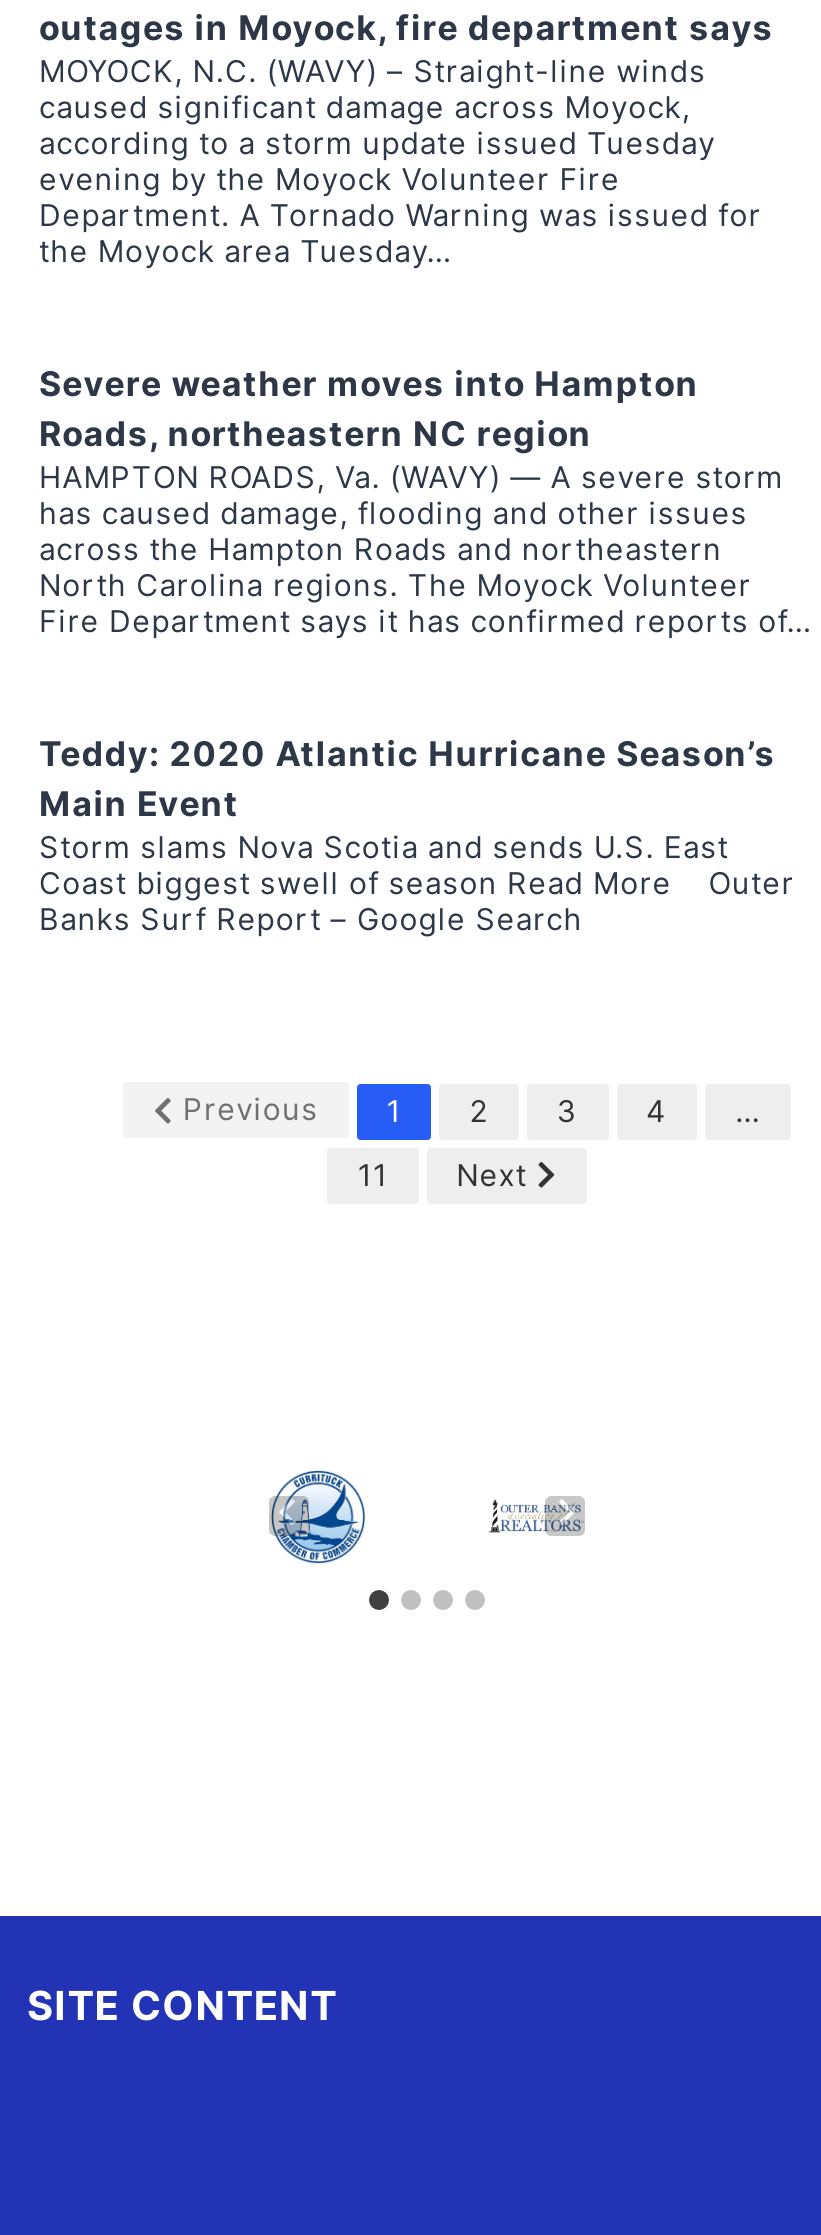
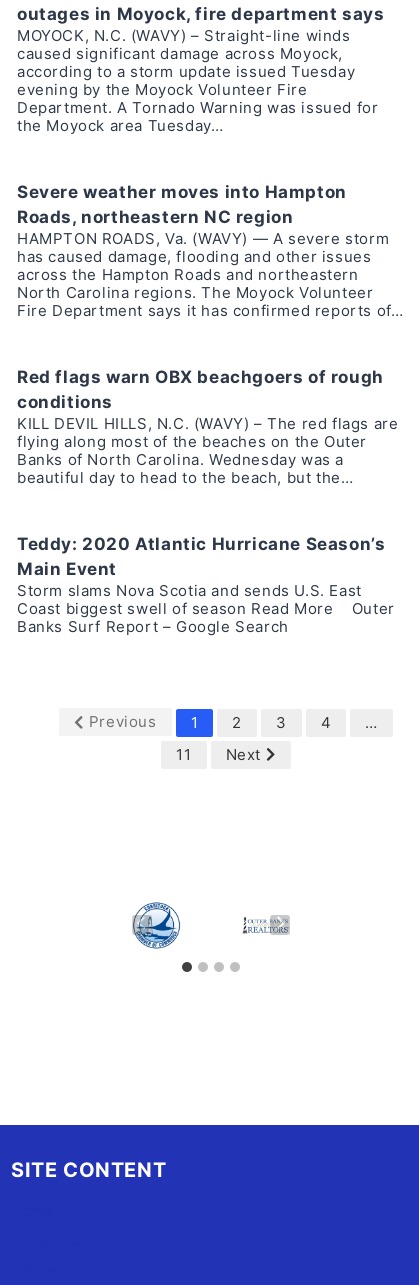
none -> [17,367,398,487] Red flags warn OBX beachgoers of rough | conditions | KILL DEVIL HILLS, N.C. (WAVY) – The red flags are | flying along most of the beaches on the Outer | Banks of North Carolina. Wednesday was a | beautiful day to head to the beach, but the…

